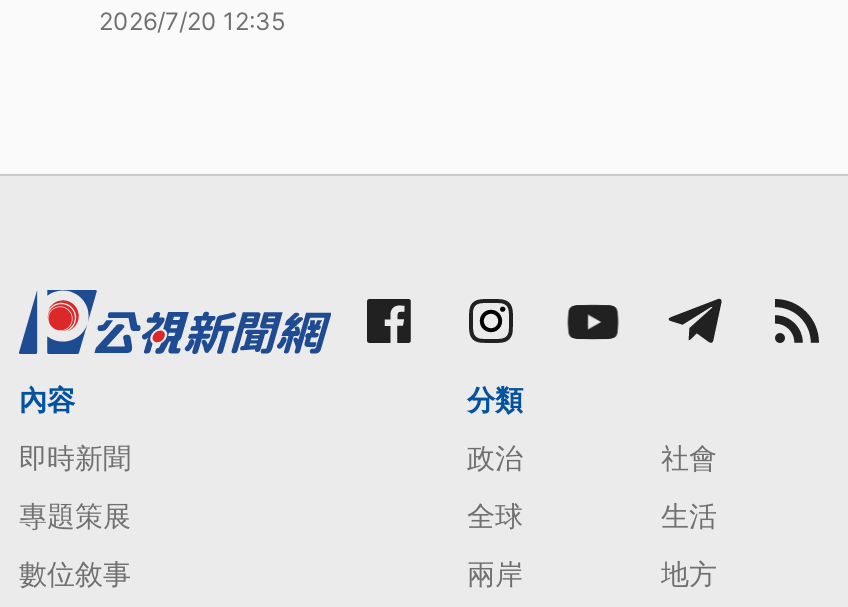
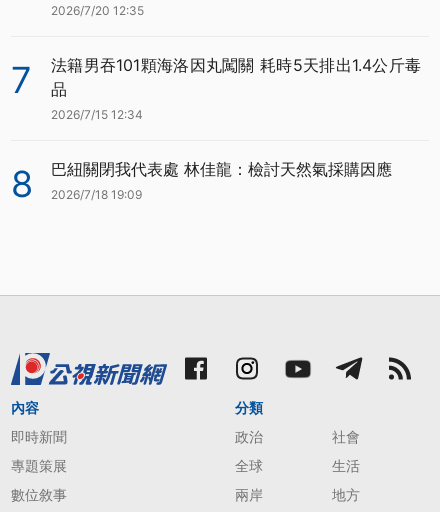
none -> [11,55,421,206] 7 | 法籍男吞101顆海洛因丸闖關 耗時5天排出1.4公斤毒 | 品 | 2026/7/15 12:34 | 8 | 巴紐關閉我代表處 林佳龍：檢討天然氣採購因應 | 2026/7/18 19:09

